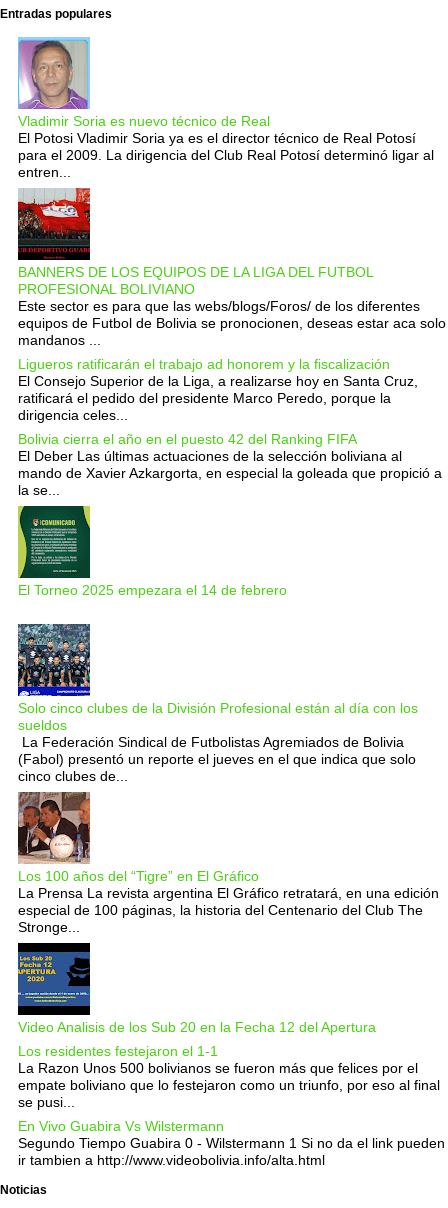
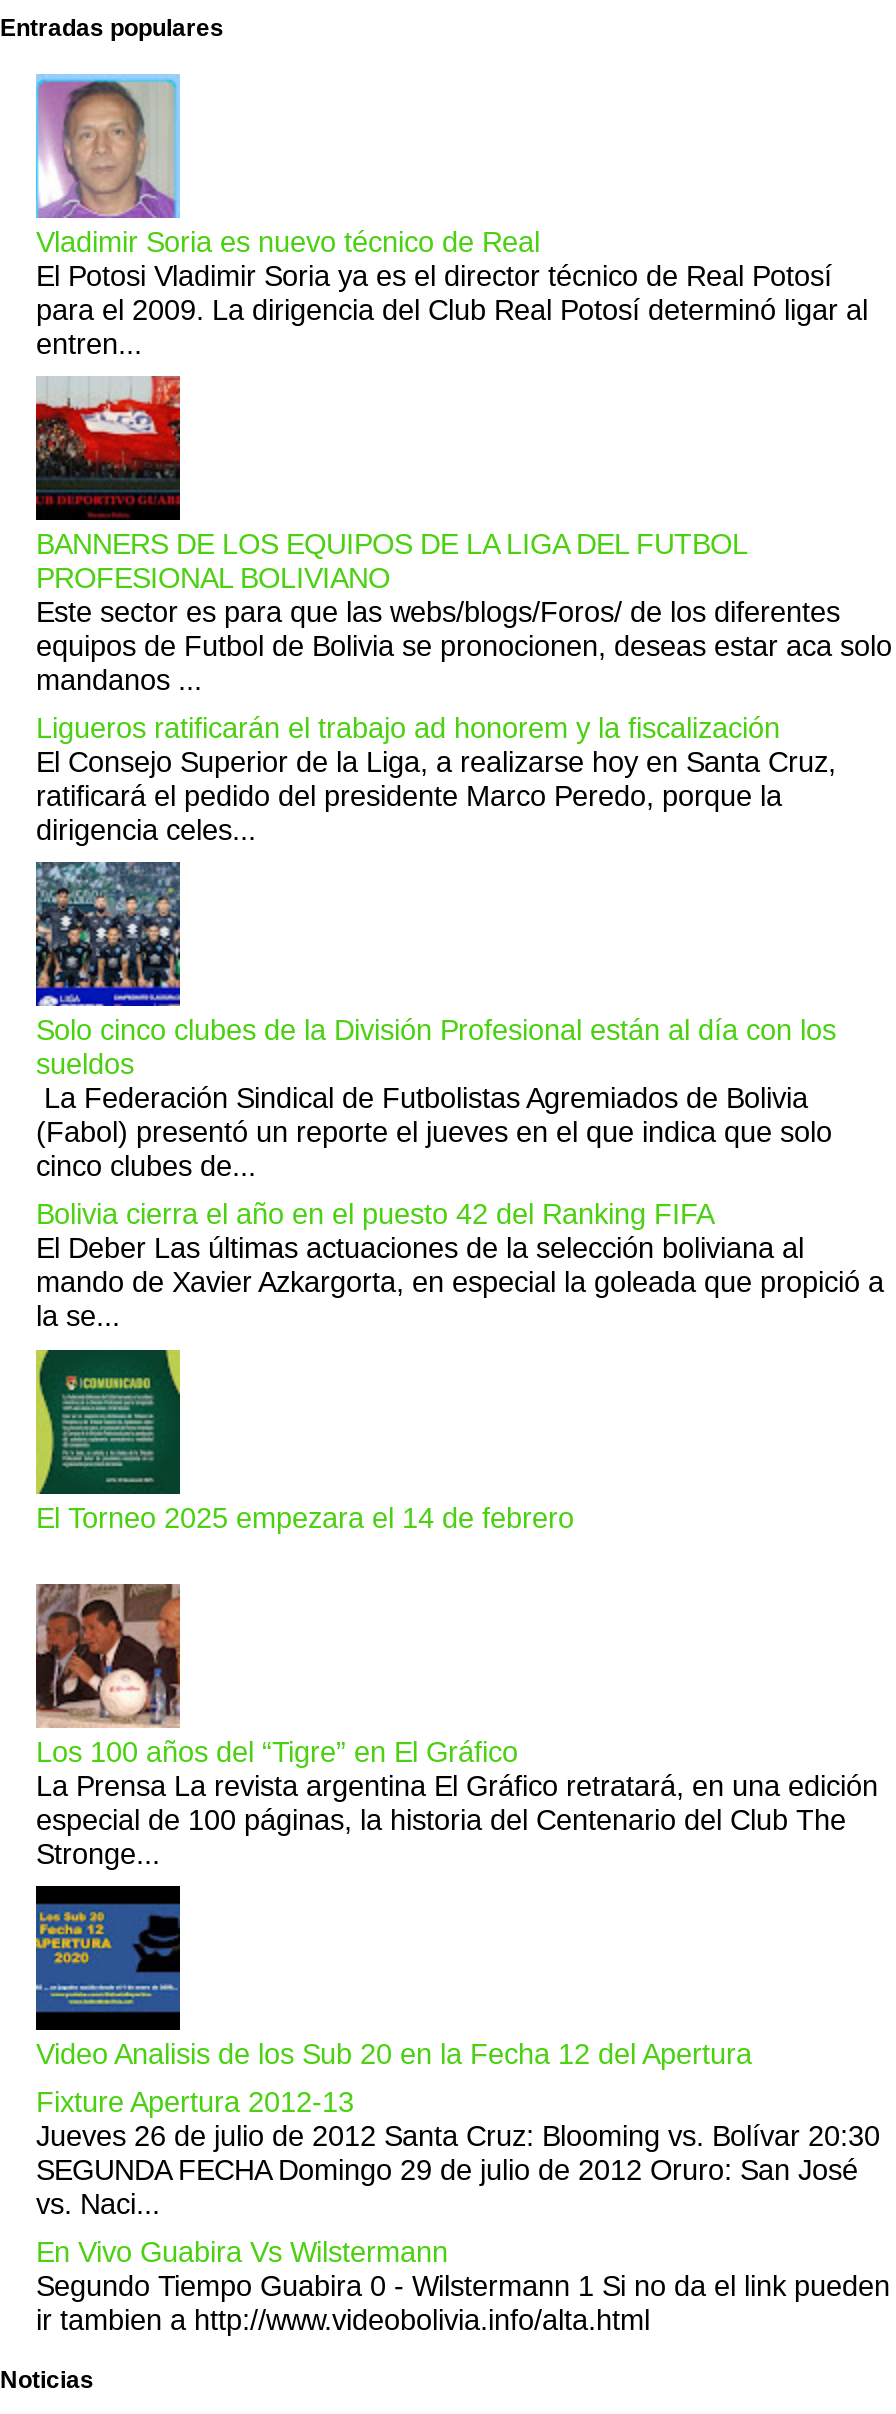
moved [18,431,442,598] -> [36,1199,884,1533]: [image] | Bolivia cierra el año en el puesto 42 del Ranking FIFA | El Deber Las últimas actuaciones de la selección boliviana al | mando de Xavier Azkargorta, en especial la goleada que propició a | la se... | El Torneo 2025 empezara el 14 de febrero
moved [17,623,418,784] -> [34,860,836,1183]: [image] | Solo cinco clubes de la División Profesional están al día con los | sueldos | La Federación Sindical de Futbolistas Agremiados de Bolivia | (Fabol) presentó un reporte el jueves en el que indica que solo | cinco clubes de...
[18,1043,440,1110] Los residentes festejaron el 1-1 | La Razon Unos 500 bolivianos se fueron más que felices por el | empate boliviano que lo festejaron como un triunfo, por eso al final | se pusi... -> [36,2086,880,2220] Fixture Apertura 2012-13 | Jueves 26 de julio de 2012 Santa Cruz: Blooming vs. Bolívar 20:30 | SEGUNDA FECHA Domingo 29 de julio de 2012 Oruro: San José | vs. Naci...

